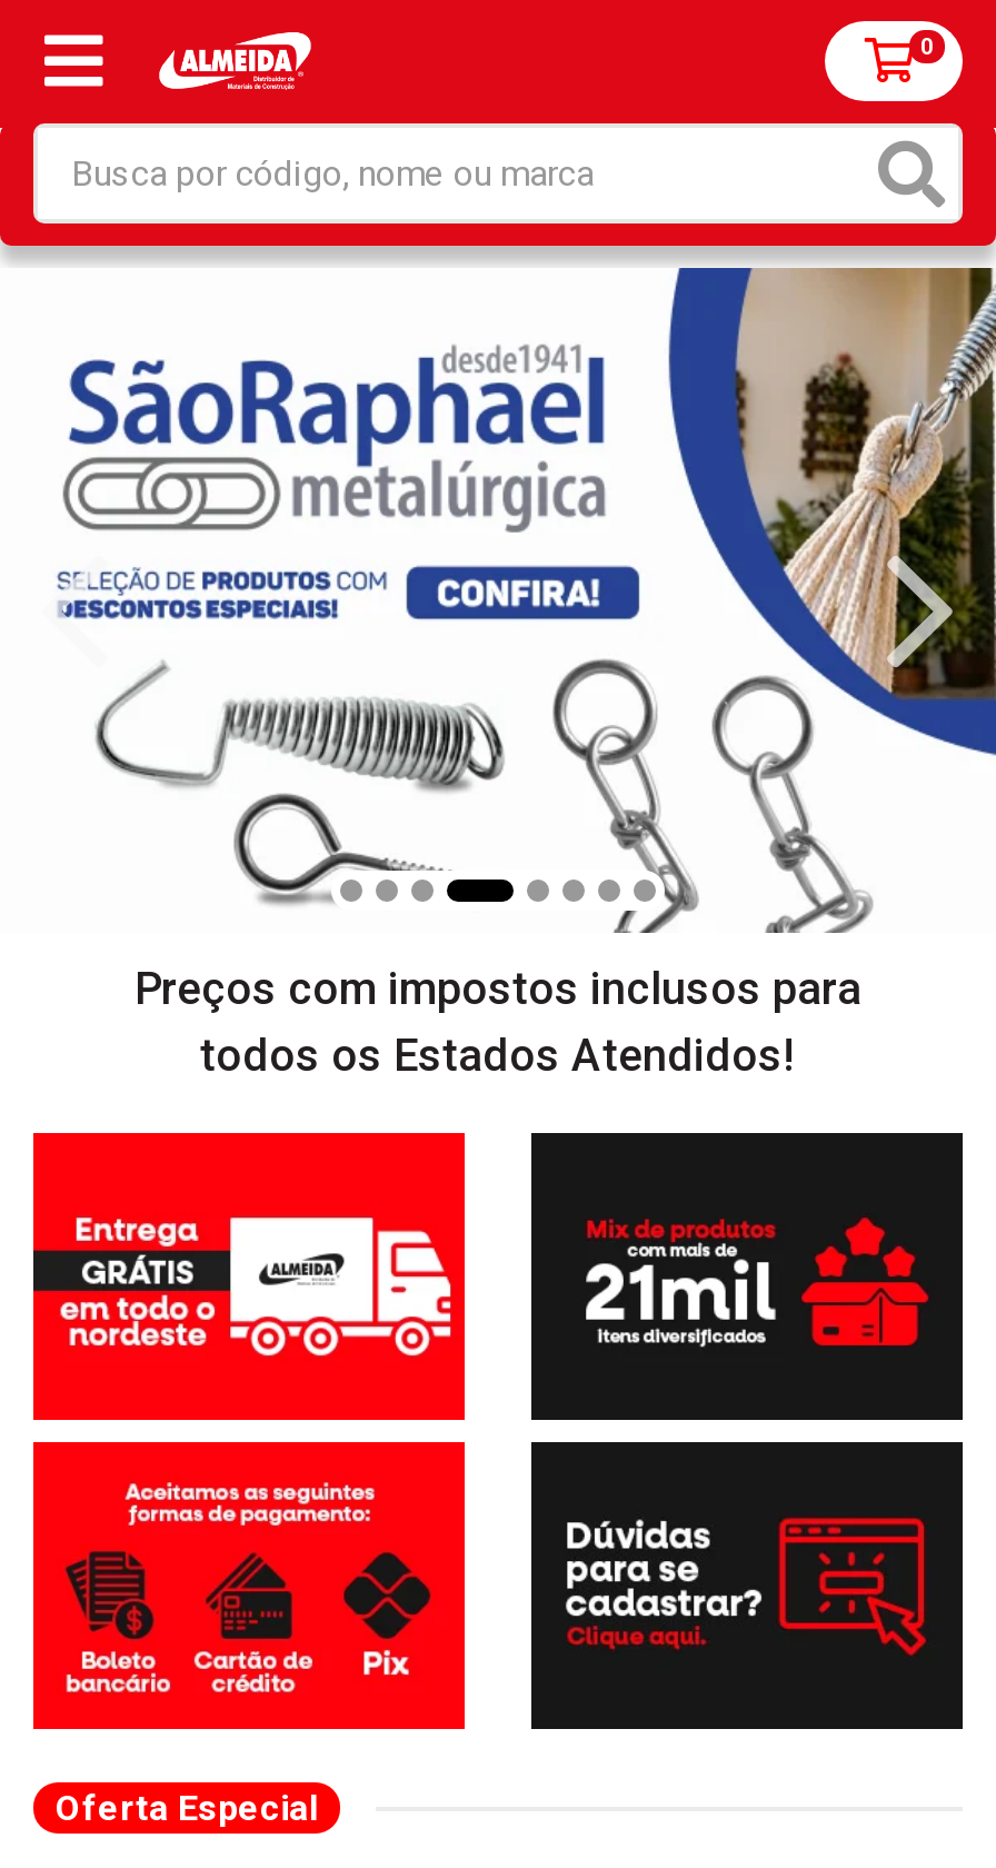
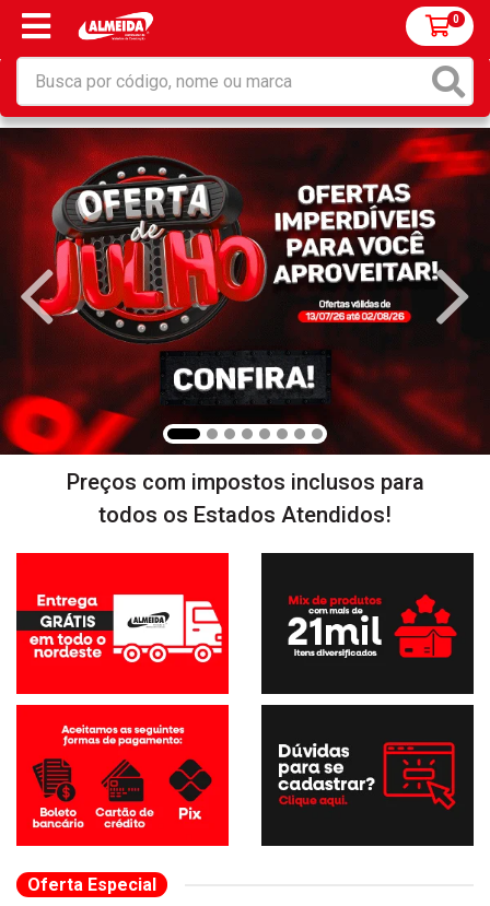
[7,266,989,935] [image] -> [3,127,487,456] [image]

